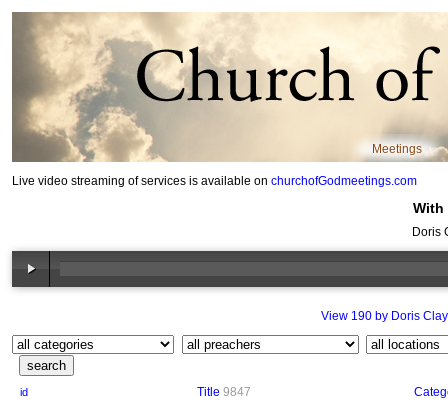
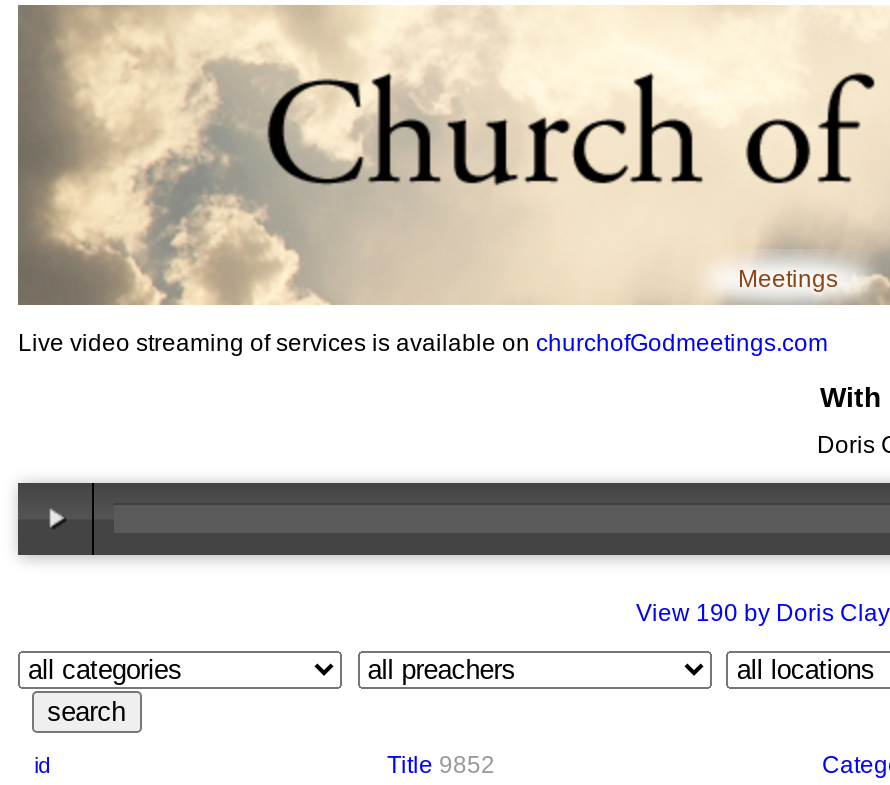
[196,384,250,398] Title 9847 -> [387,750,495,778] Title 9852

